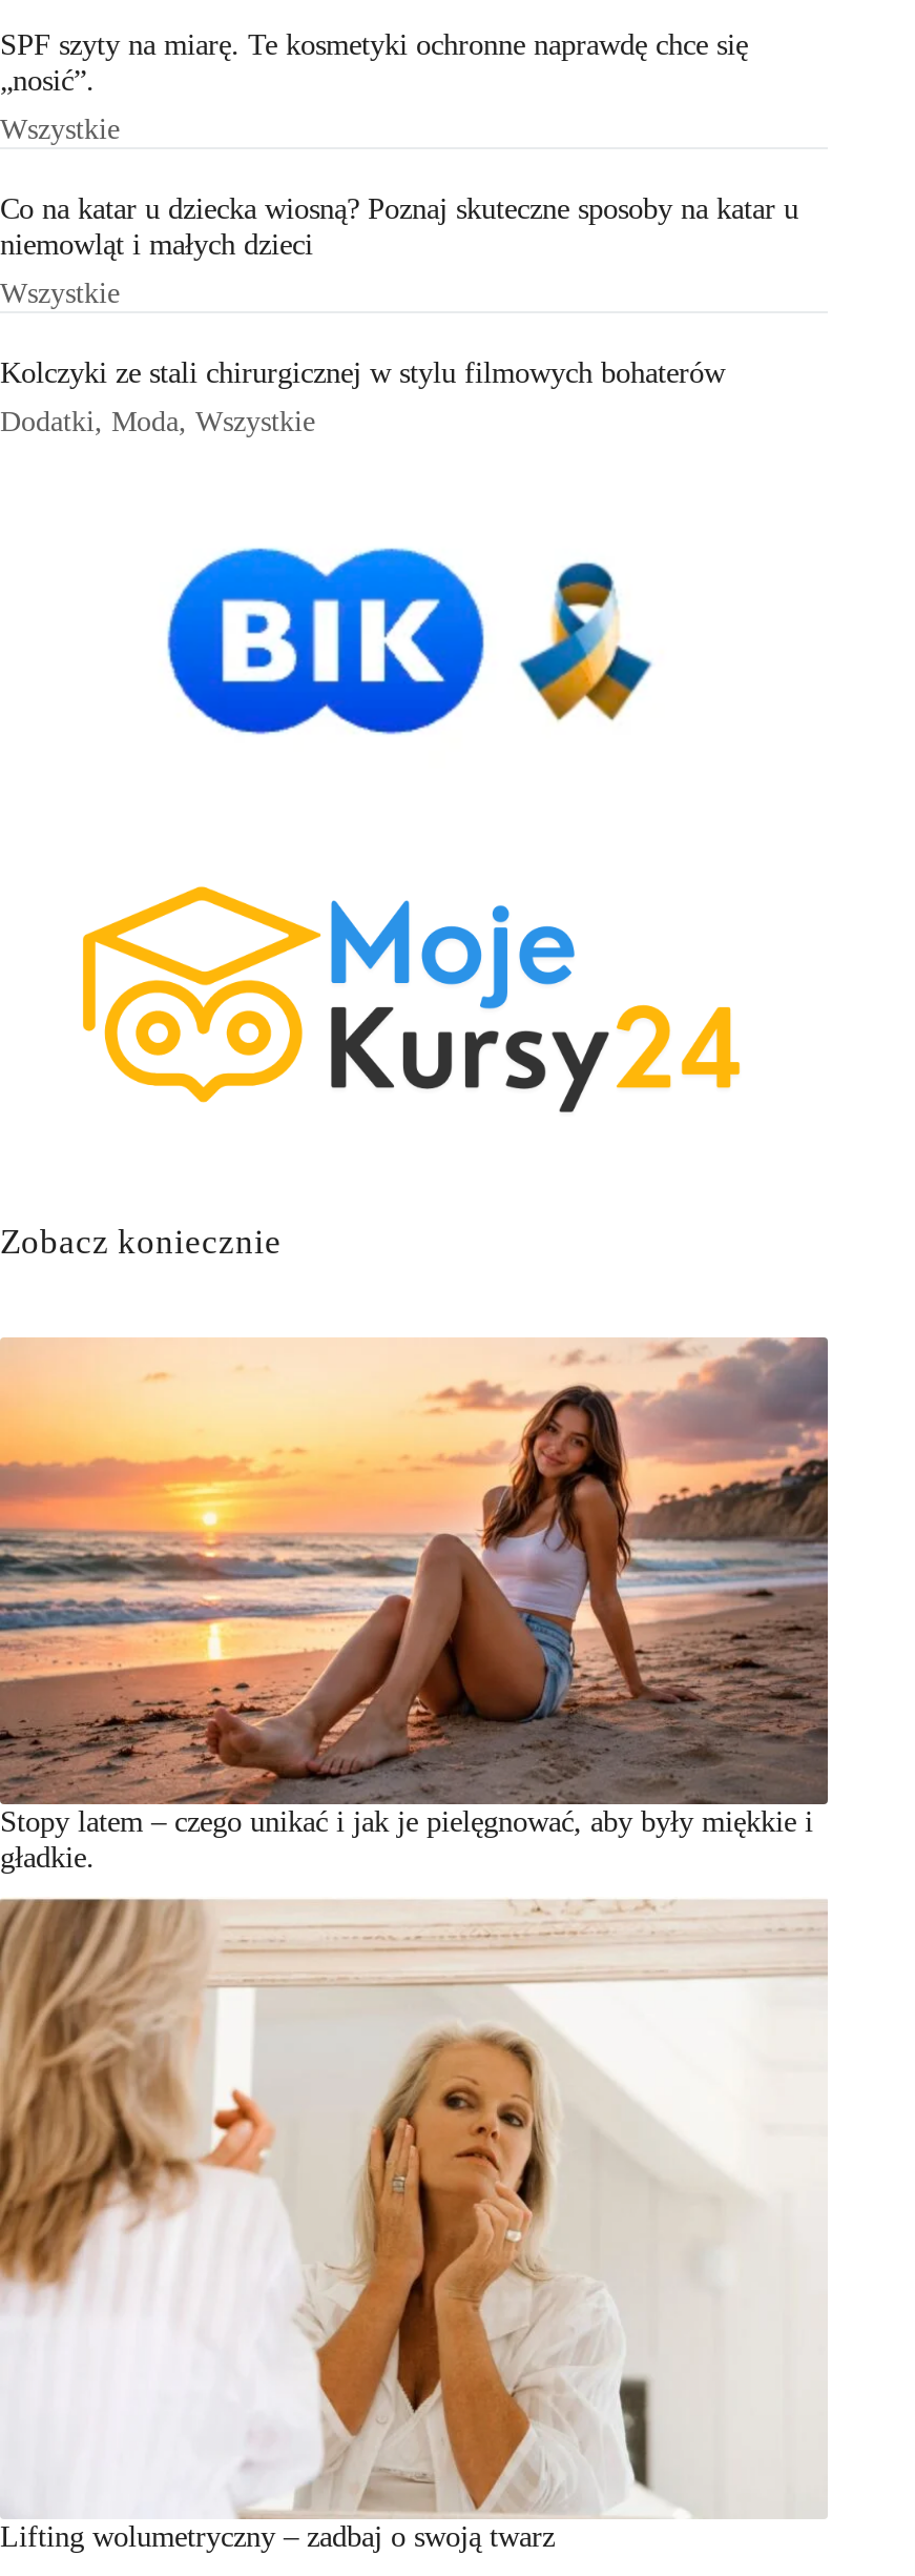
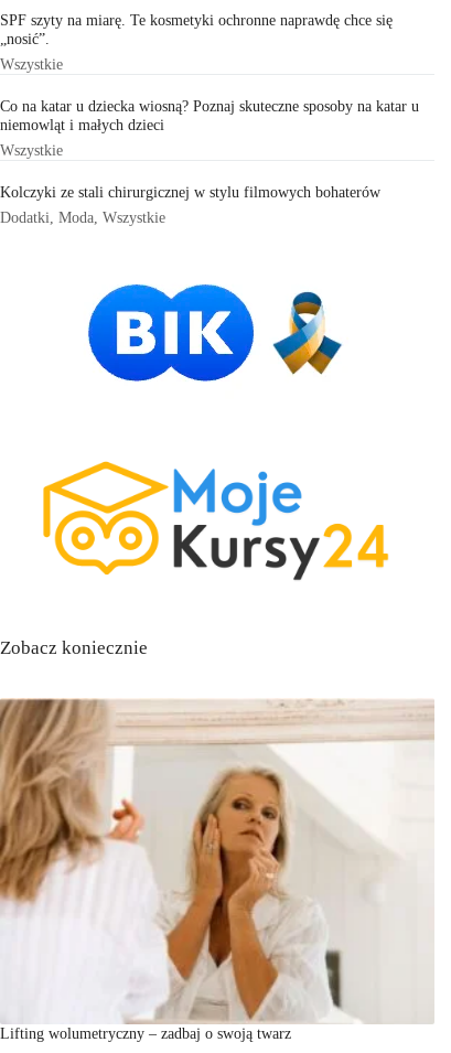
[0,1337,830,1873] [image] | Stopy latem – czego unikać i jak je pielęgnować, aby były miękkie i | gładkie. -> none

